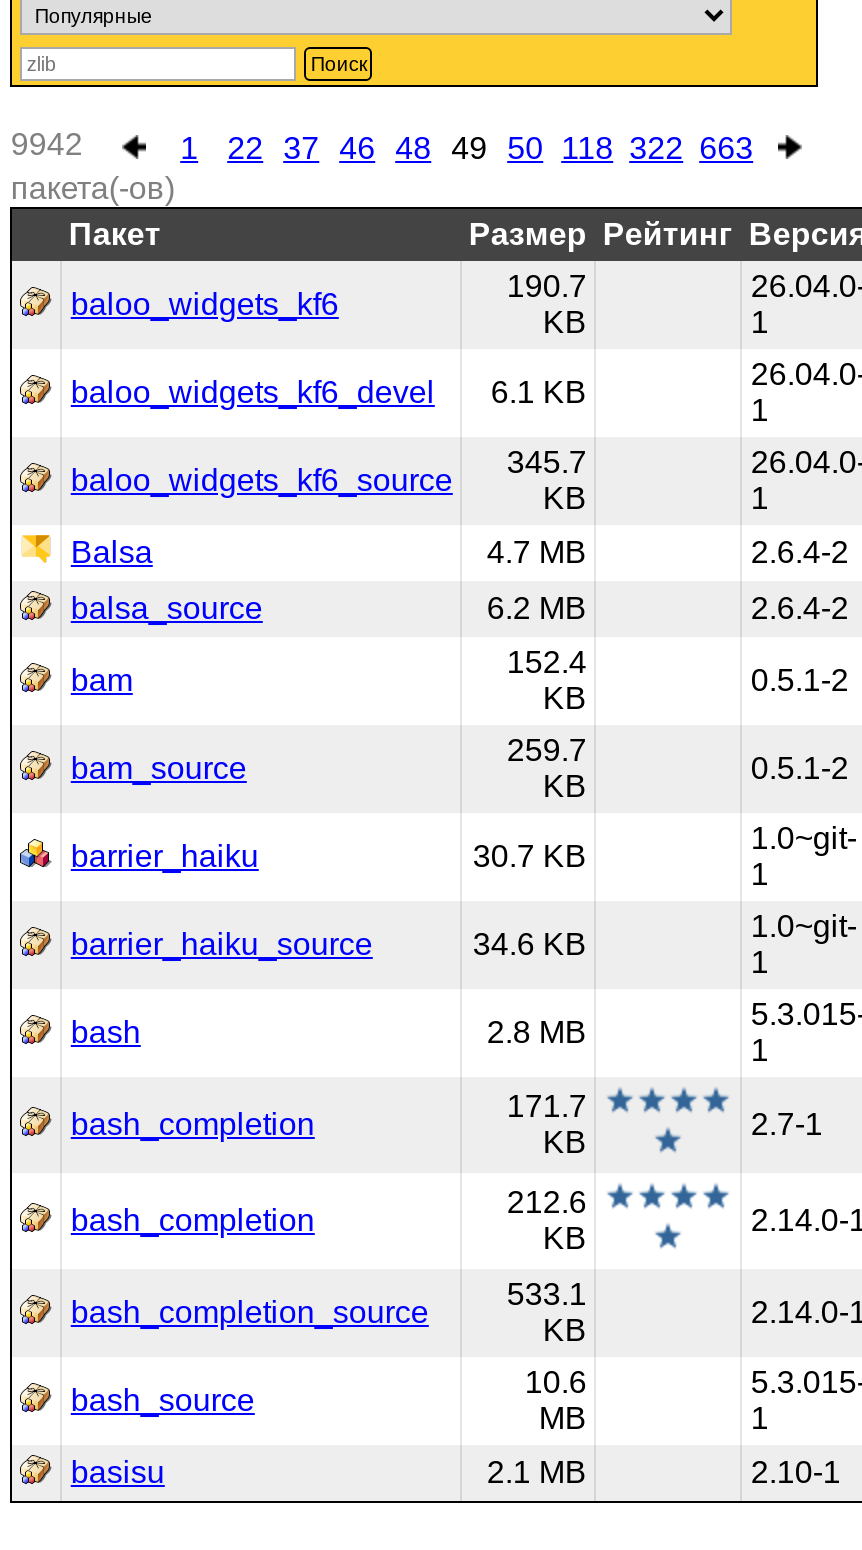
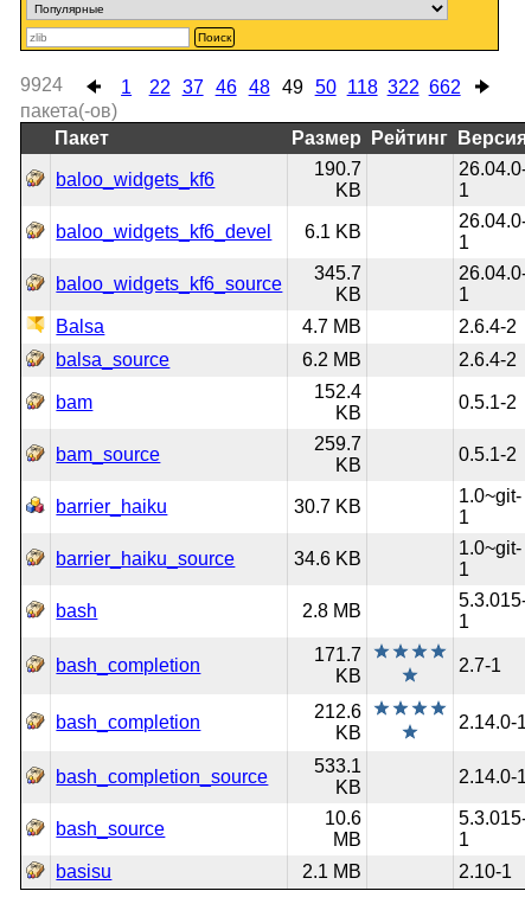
[11,127,83,161] 9942 -> [21,75,63,95] 9924
[180,131,753,165] 1 22 37 46 48 49 50 118 322 663 -> [121,77,461,97] 1 22 37 46 48 49 50 118 322 662

